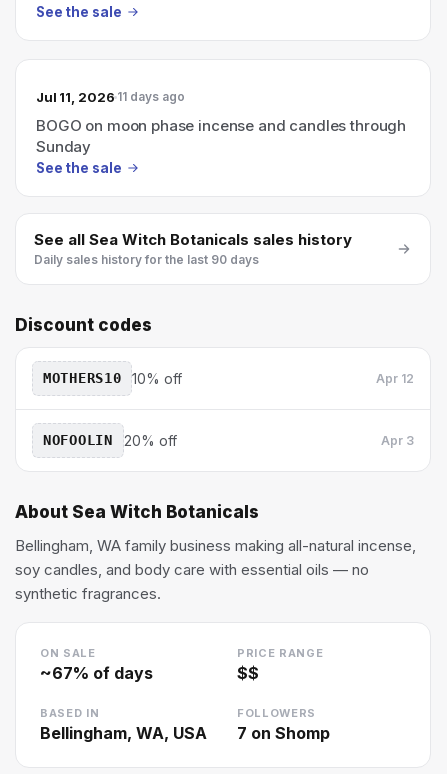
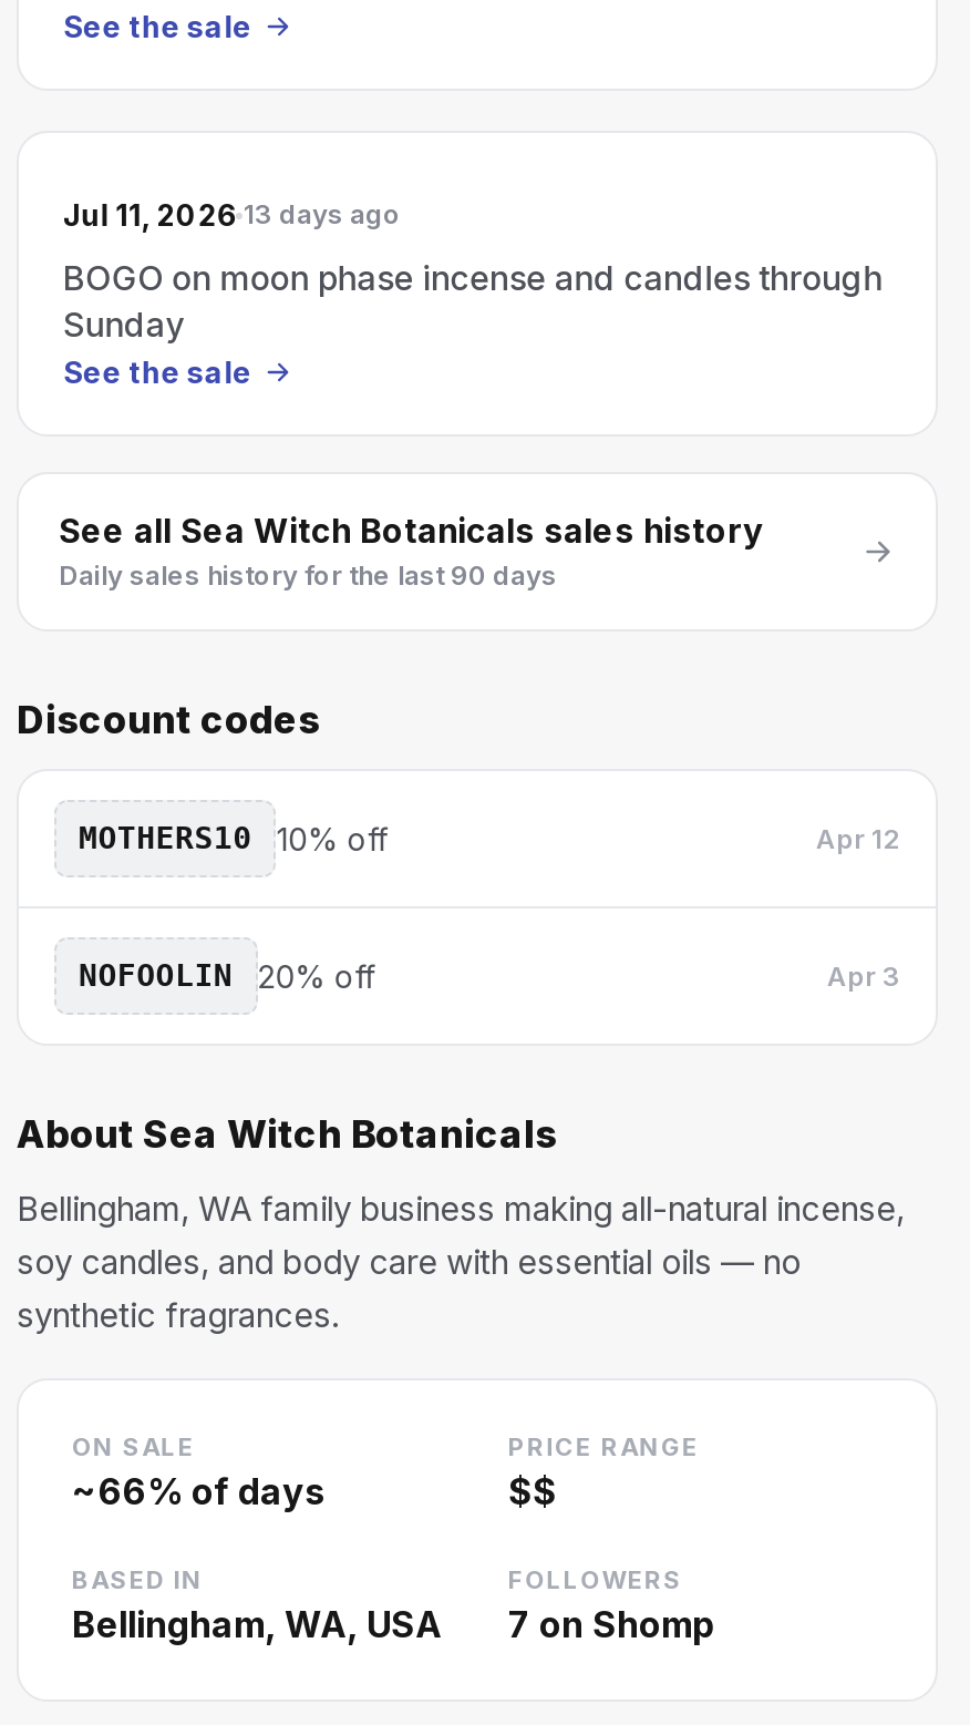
[36,88,185,104] Jul 11, 2026 11 days ago -> [63,196,401,232] Jul 11, 2026 13 days ago
[40,663,153,683] ~67% of days -> [72,1469,324,1513] ~66% of days

